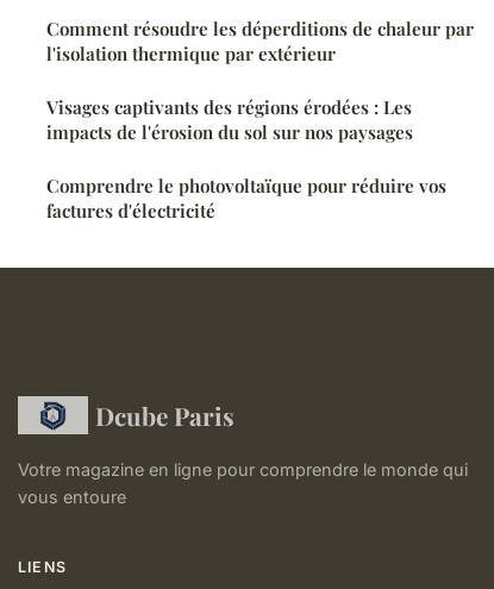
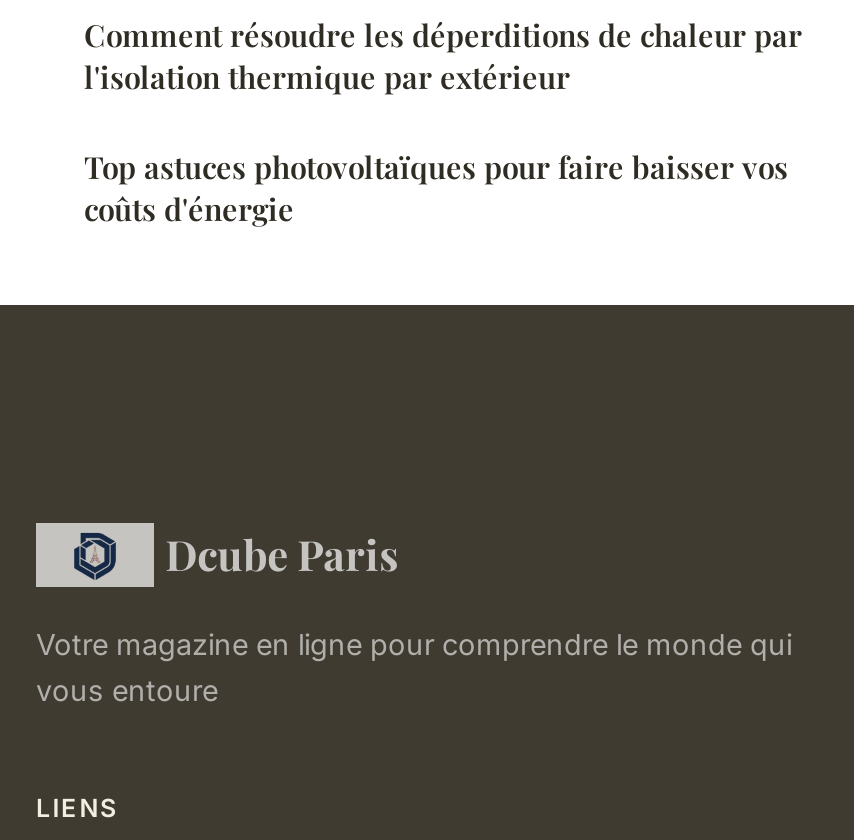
[46,95,446,222] Visages captivants des régions érodées : Les | impacts de l'érosion du sol sur nos paysages | Comprendre le photovoltaïque pour réduire vos | factures d'électricité -> [84,148,788,230] Top astuces photovoltaïques pour faire baisser vos | coûts d'énergie

